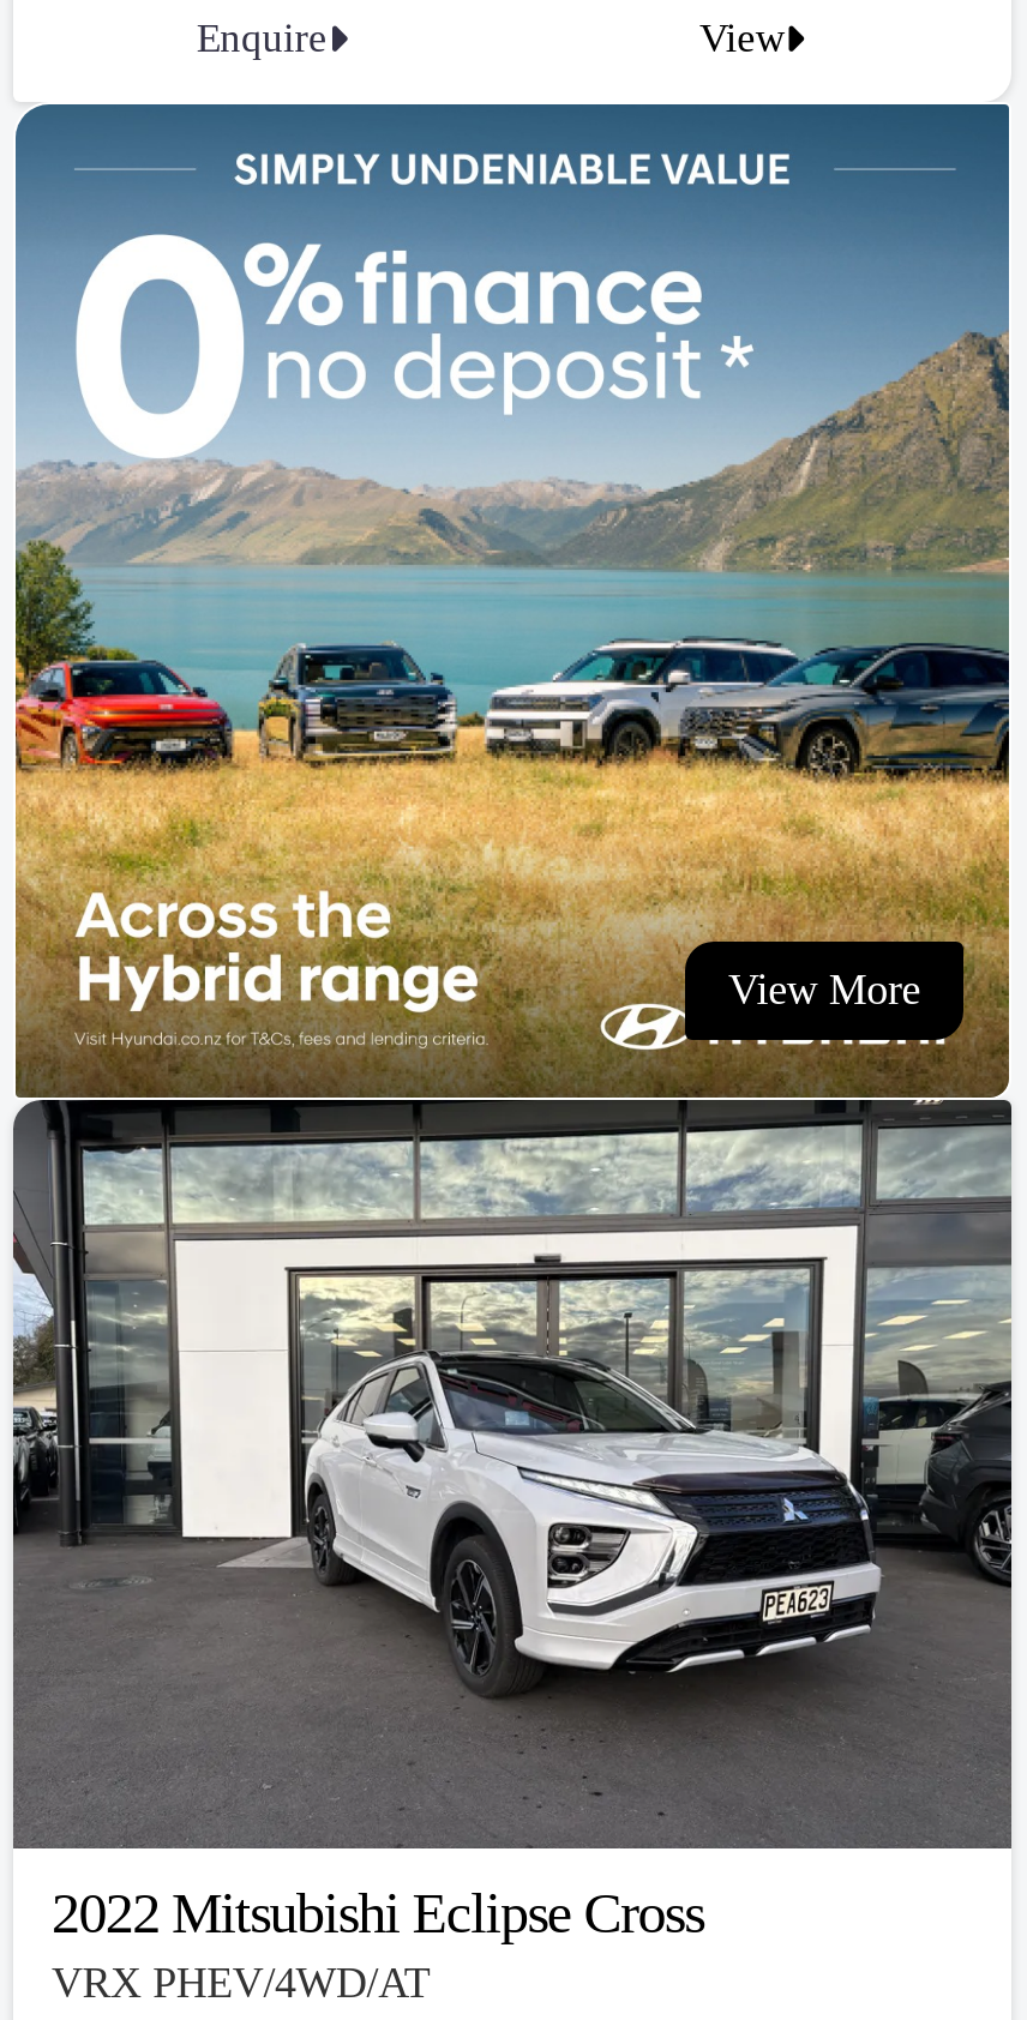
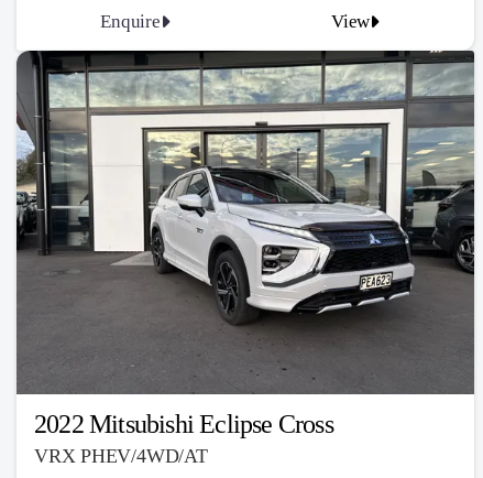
[13,102,1011,1100] [image] | View More -> none

